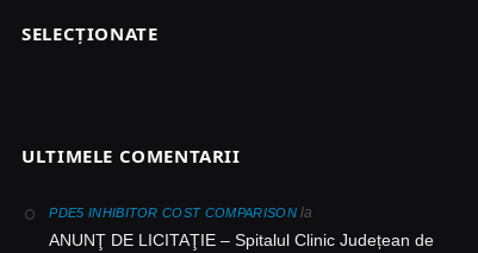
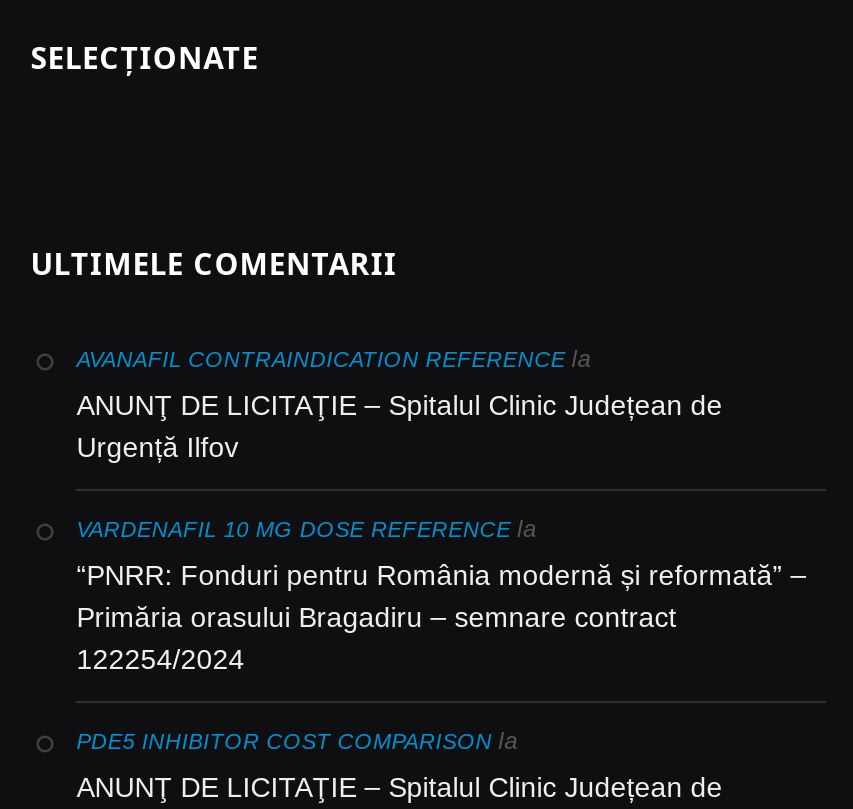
none -> [76,346,806,676] AVANAFIL CONTRAINDICATION REFERENCE la | ANUNŢ DE LICITAŢIE – Spitalul Clinic Județean de | Urgență Ilfov | VARDENAFIL 10 MG DOSE REFERENCE la | “PNRR: Fonduri pentru România modernă și reformată” – | Primăria orasului Bragadiru – semnare contract | 122254/2024

